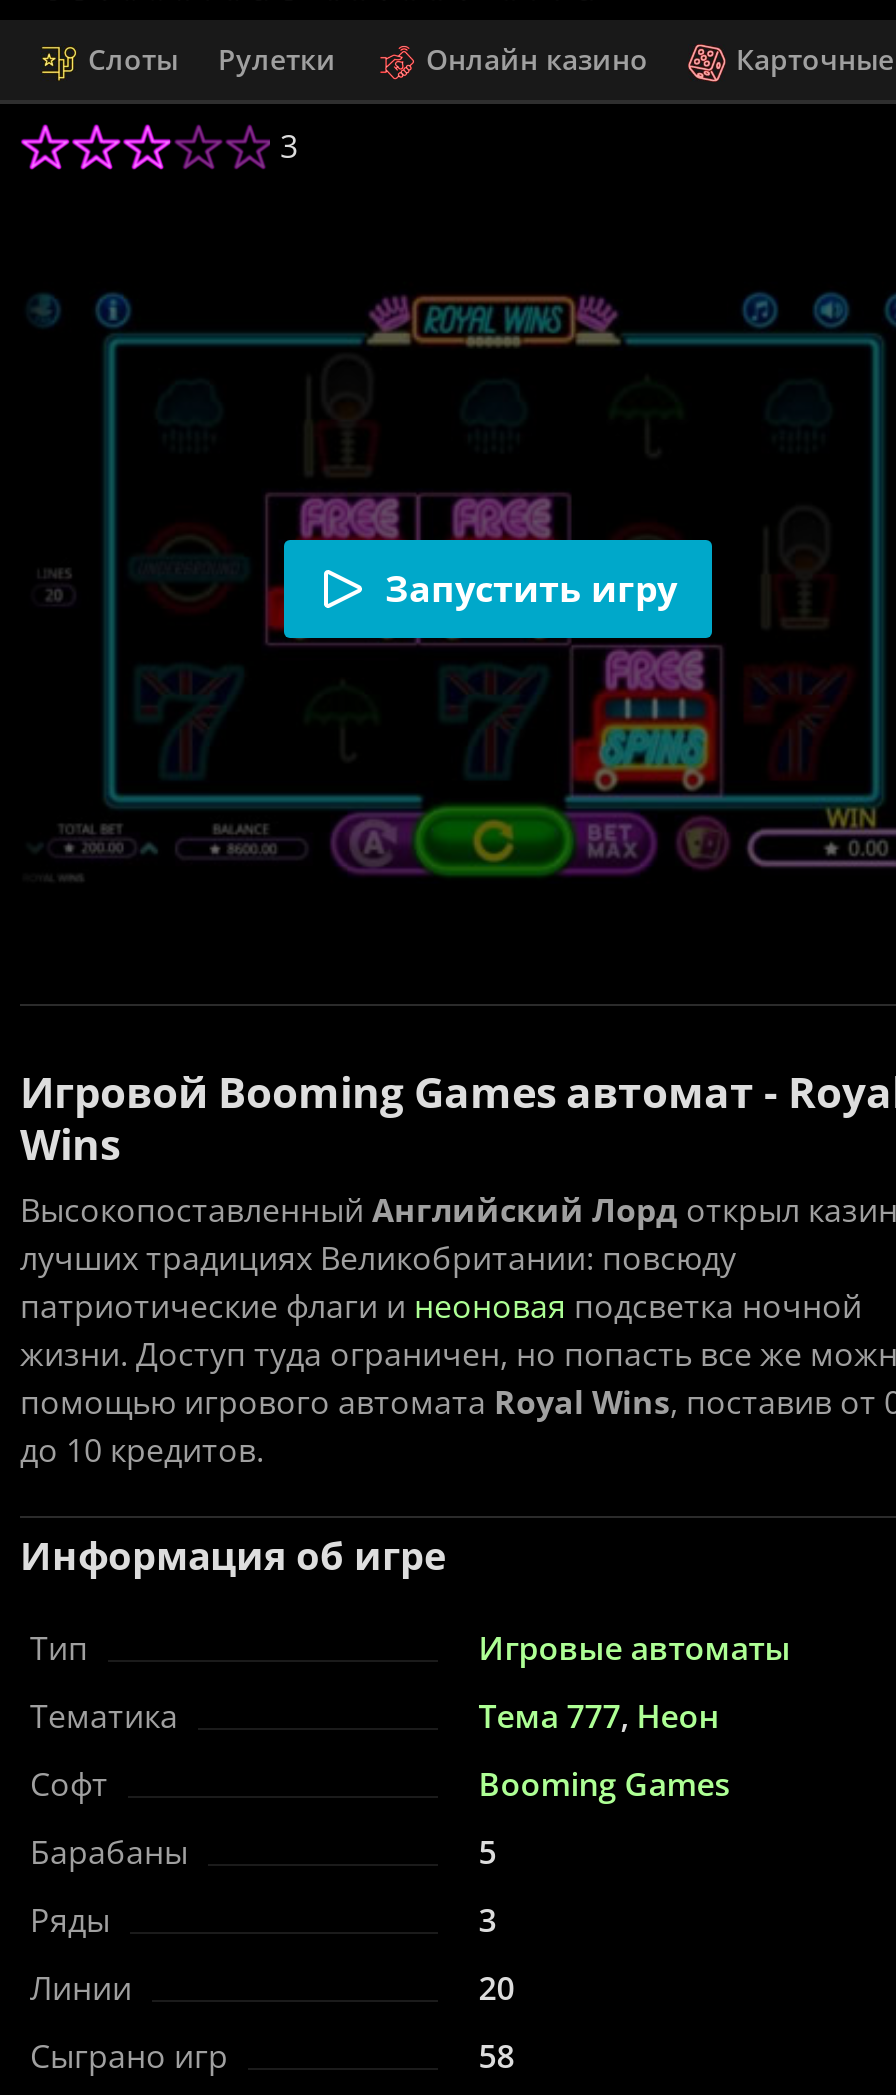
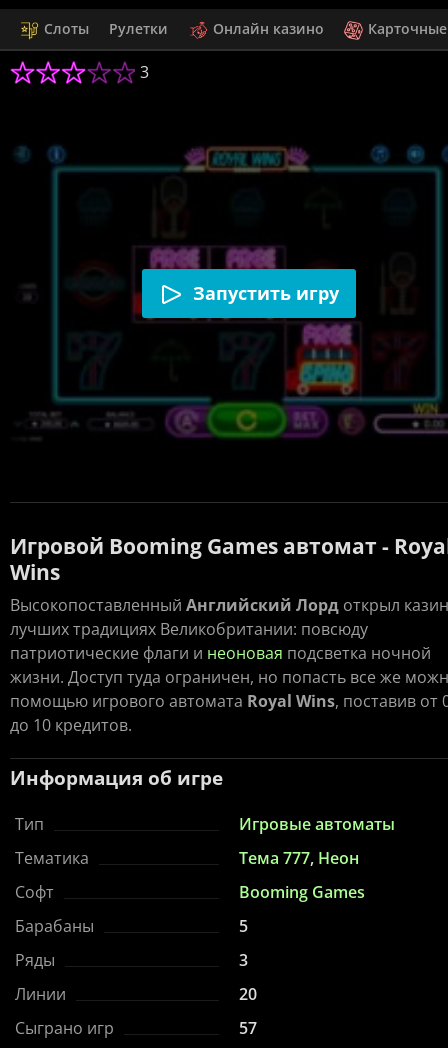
[478,2035,514,2079] 58 -> [239,1017,257,1039] 57

